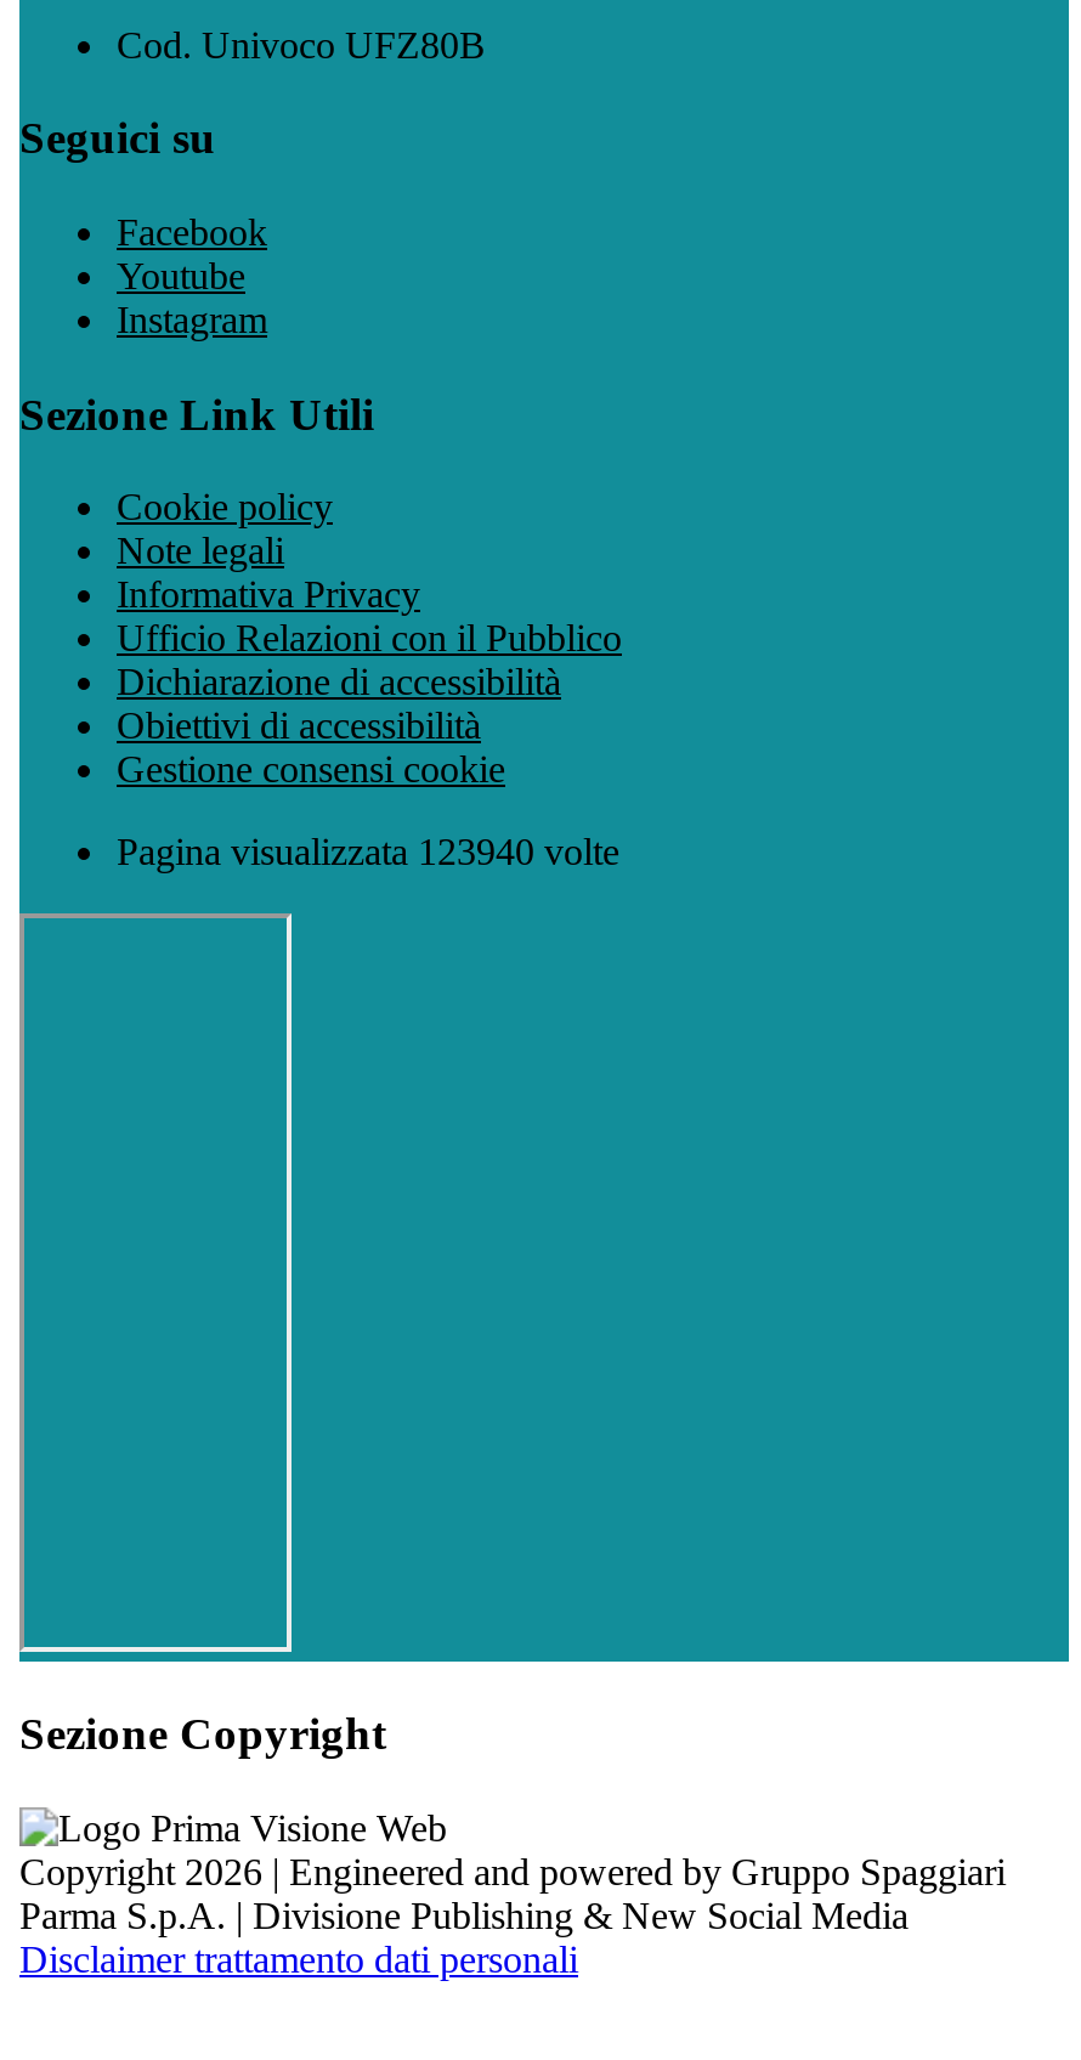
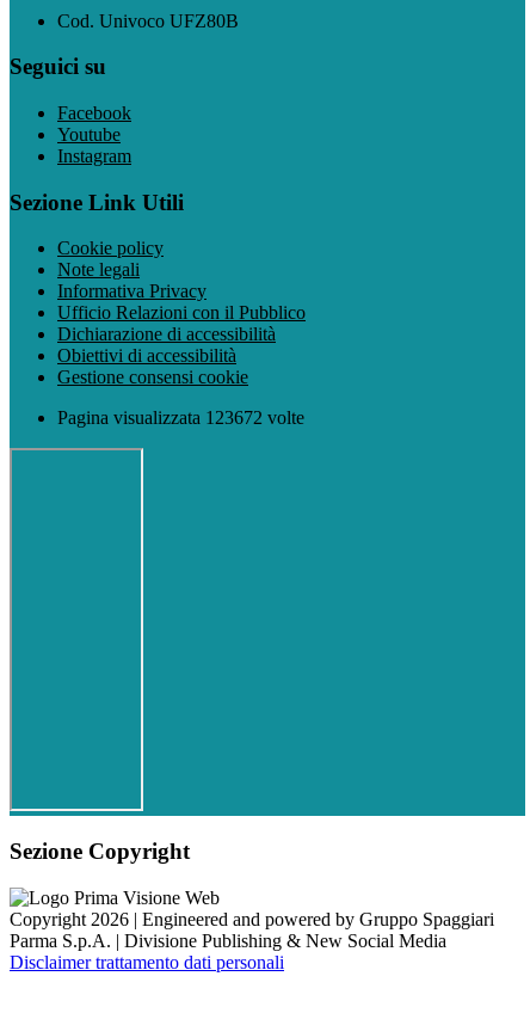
[117,832,619,873] Pagina visualizzata 123940 volte -> [57,408,304,428] Pagina visualizzata 123672 volte

